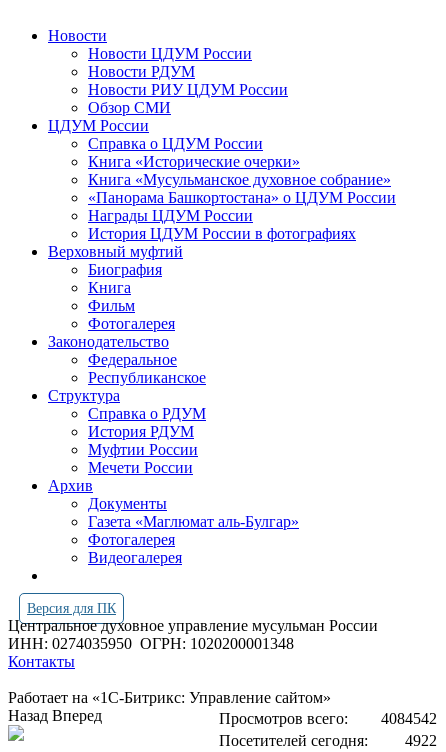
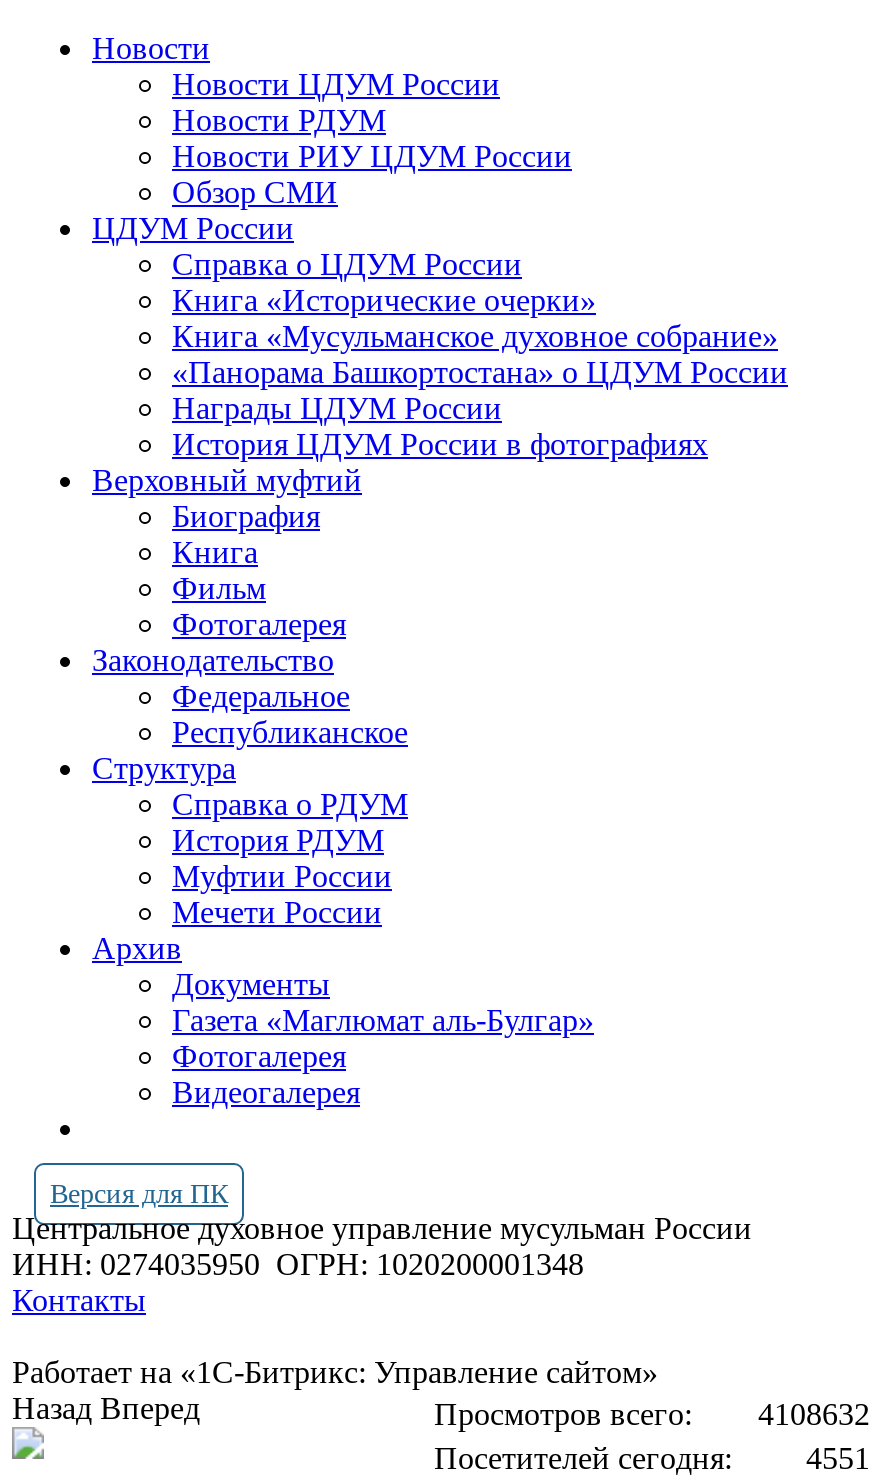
[219,710,437,727] Просмотров всего: 4084542 -> [434,1397,870,1431] Просмотров всего: 4108632
[405,732,437,749] 4922 -> [806,1441,870,1475] 4551

